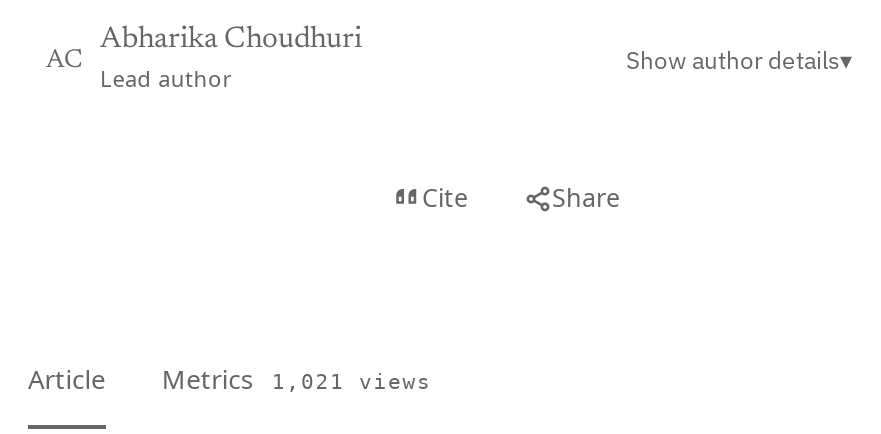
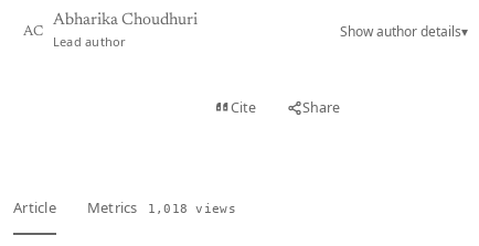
[162,361,432,397] Metrics 1,021 views -> [87,197,236,217] Metrics 1,018 views

